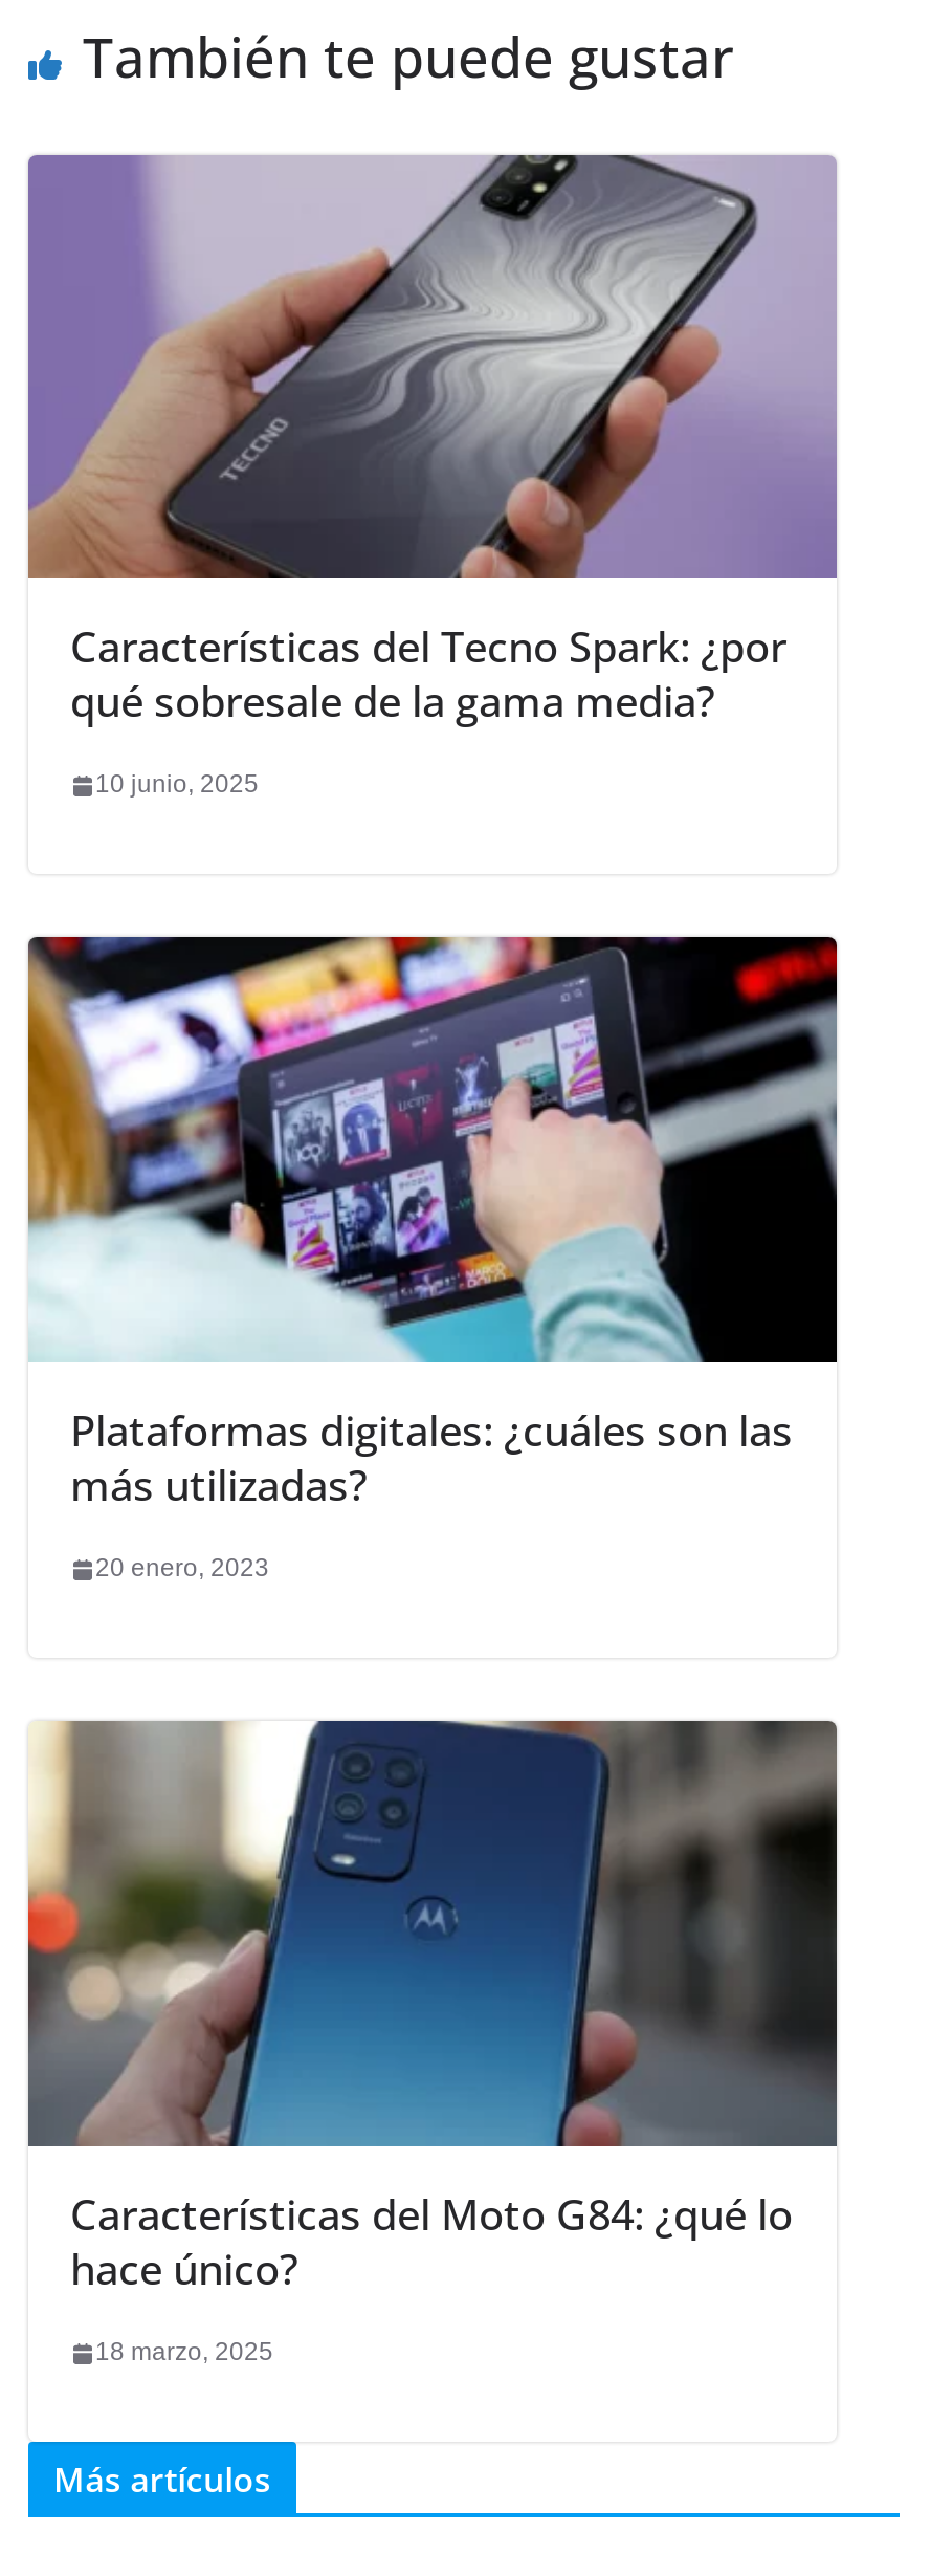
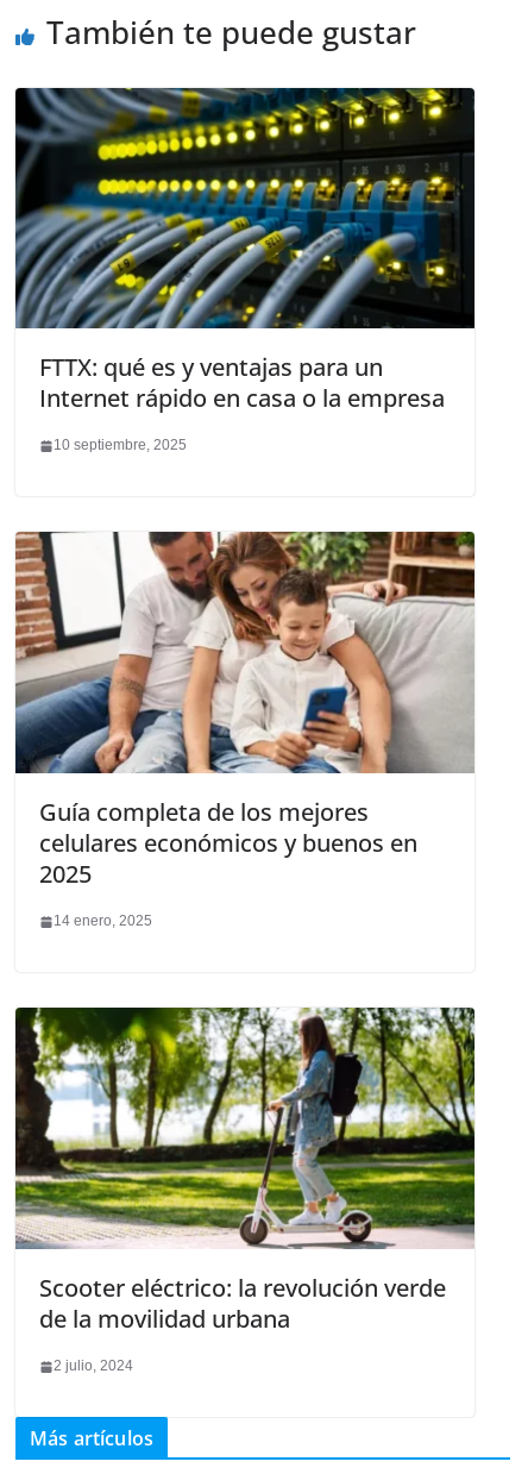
[26,153,839,730] [image] | Características del Tecno Spark: ¿por | qué sobresale de la gama media? -> [14,87,476,415] [image] | FTTX: qué es y ventajas para un | Internet rápido en casa o la empresa
[95,770,259,800] 10 junio, 2025 -> [54,437,187,454] 10 septiembre, 2025
[28,935,839,1514] [image] | Plataformas digitales: ¿cuáles son las | más utilizadas? -> [14,531,476,890] [image] | Guía completa de los mejores | celulares económicos y buenos en | 2025
[95,1554,269,1583] 20 enero, 2023 -> [54,913,152,930] 14 enero, 2025
[26,1719,839,2298] [image] | Características del Moto G84: ¿qué lo | hace único? -> [14,1006,476,1335] [image] | Scooter eléctrico: la revolución verde | de la movilidad urbana
[95,2338,273,2367] 18 marzo, 2025 -> [54,1358,133,1374] 2 julio, 2024

